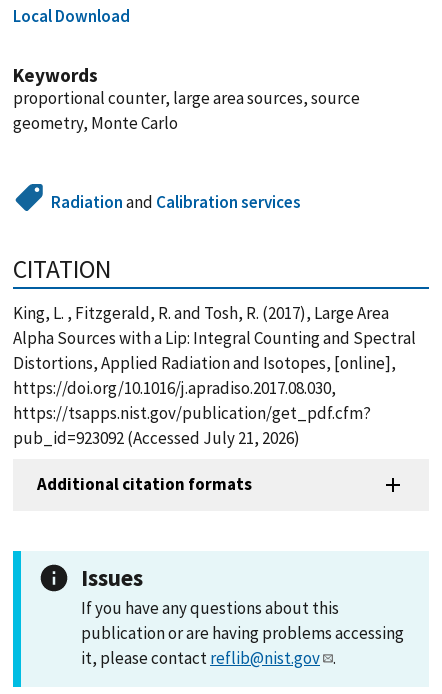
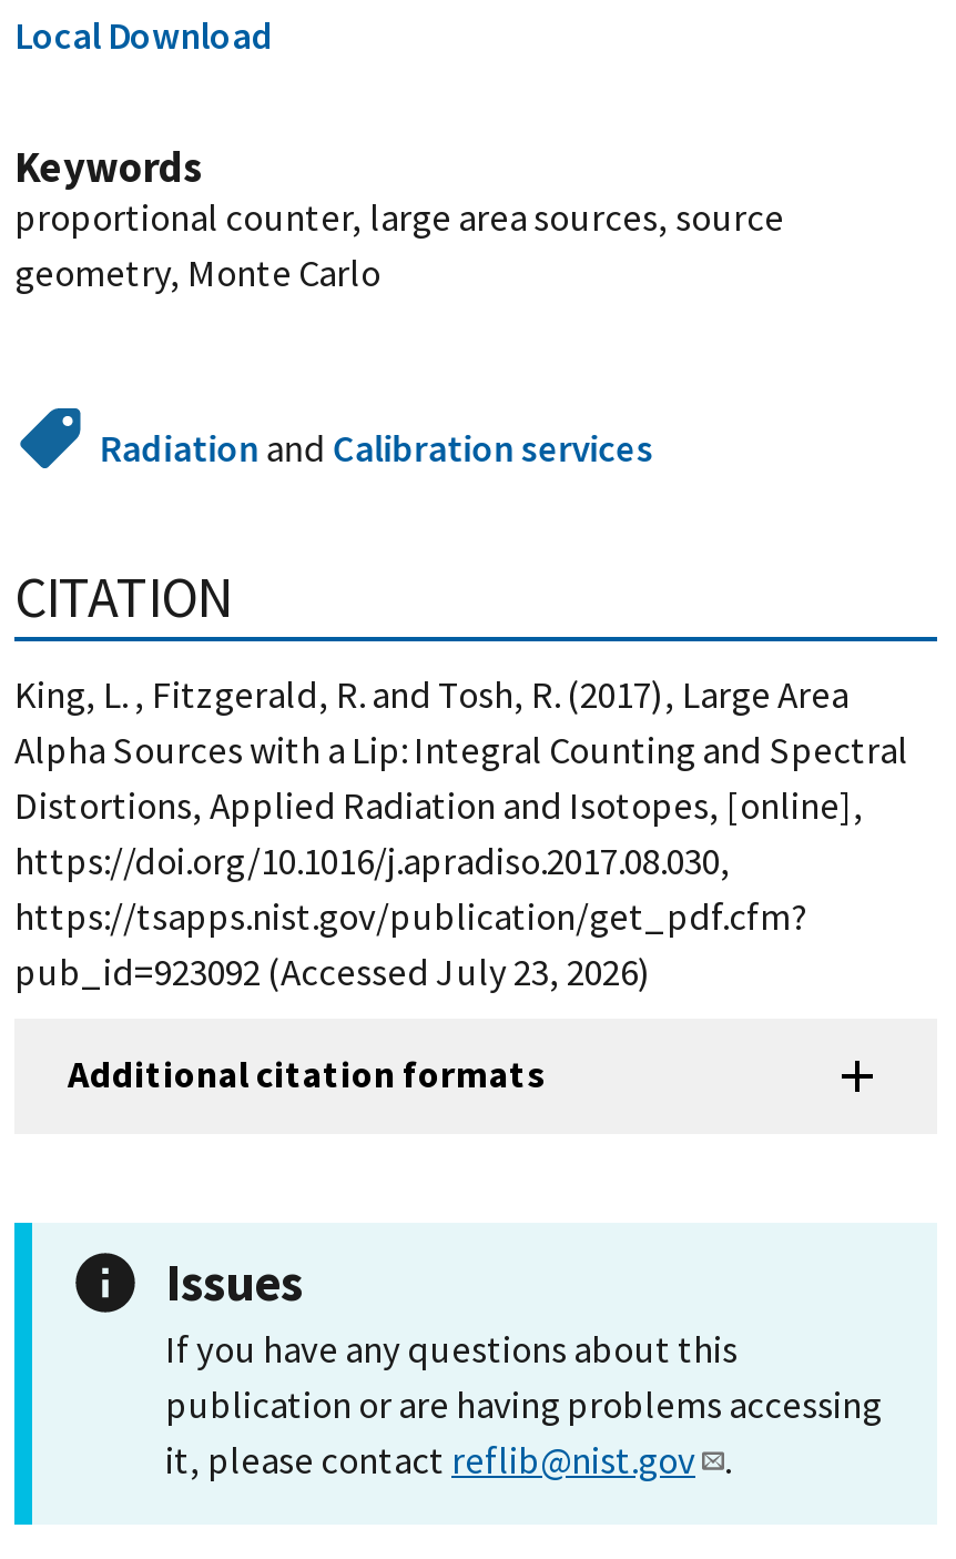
[13,427,300,449] pub_id=923092 (Accessed July 21, 2026) -> [14,947,651,996] pub_id=923092 (Accessed July 23, 2026)

